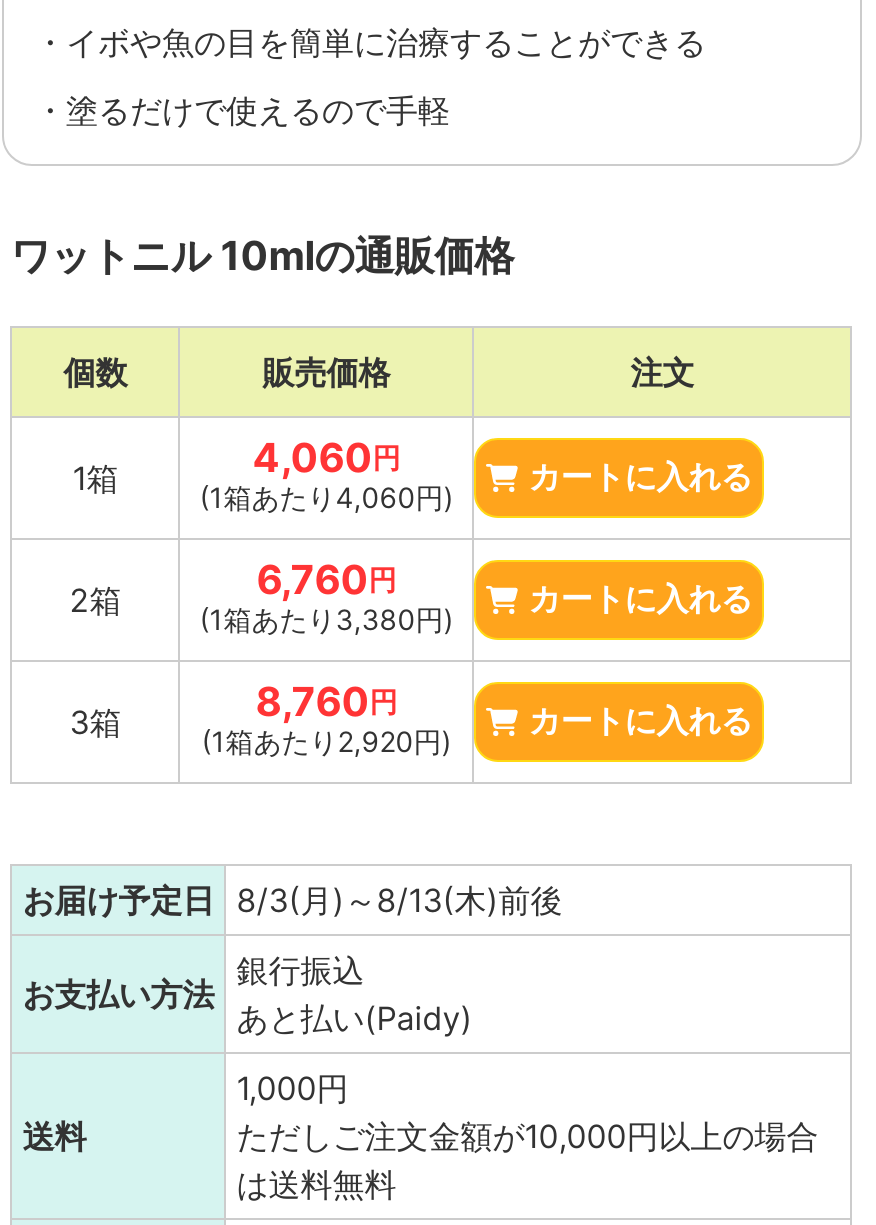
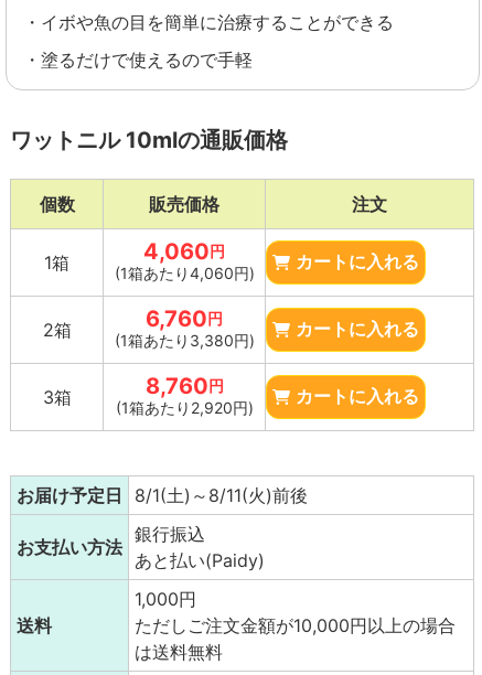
[22,879,562,919] お届け予定日 8/3(月)～8/13(木)前後 -> [17,484,308,506] お届け予定日 8/1(土)～8/11(火)前後

